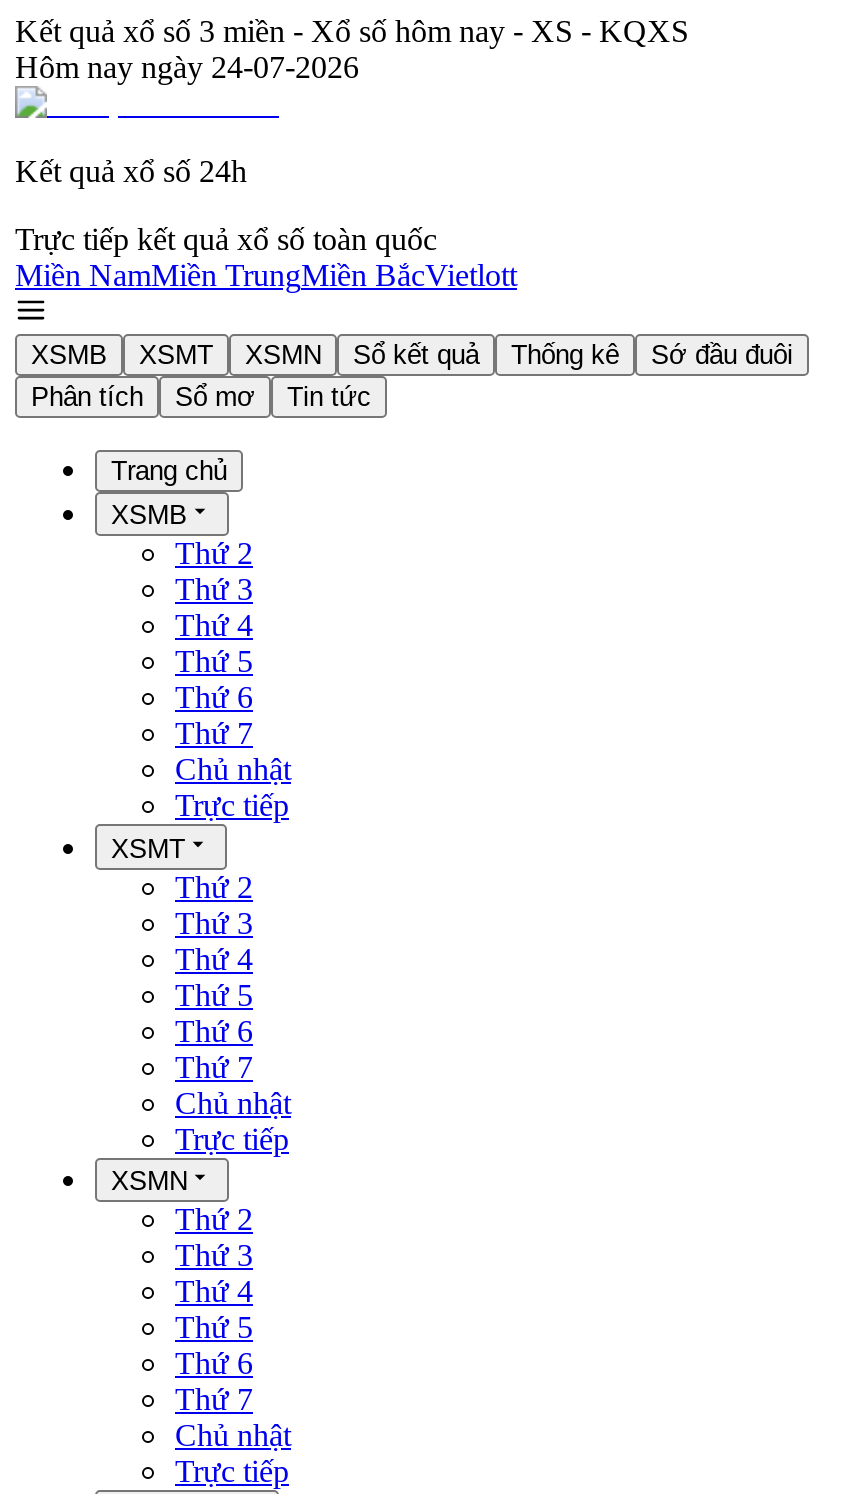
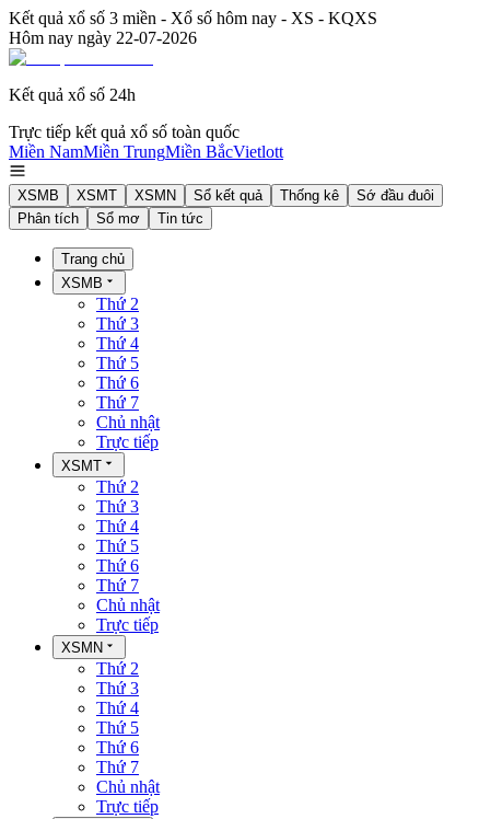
[15,50,359,84] Hôm nay ngày 24-07-2026 -> [9,28,197,47] Hôm nay ngày 22-07-2026

